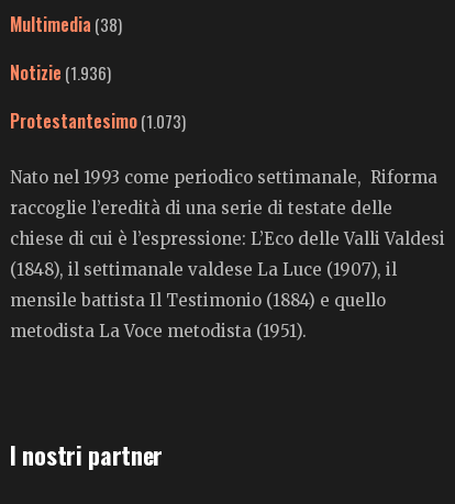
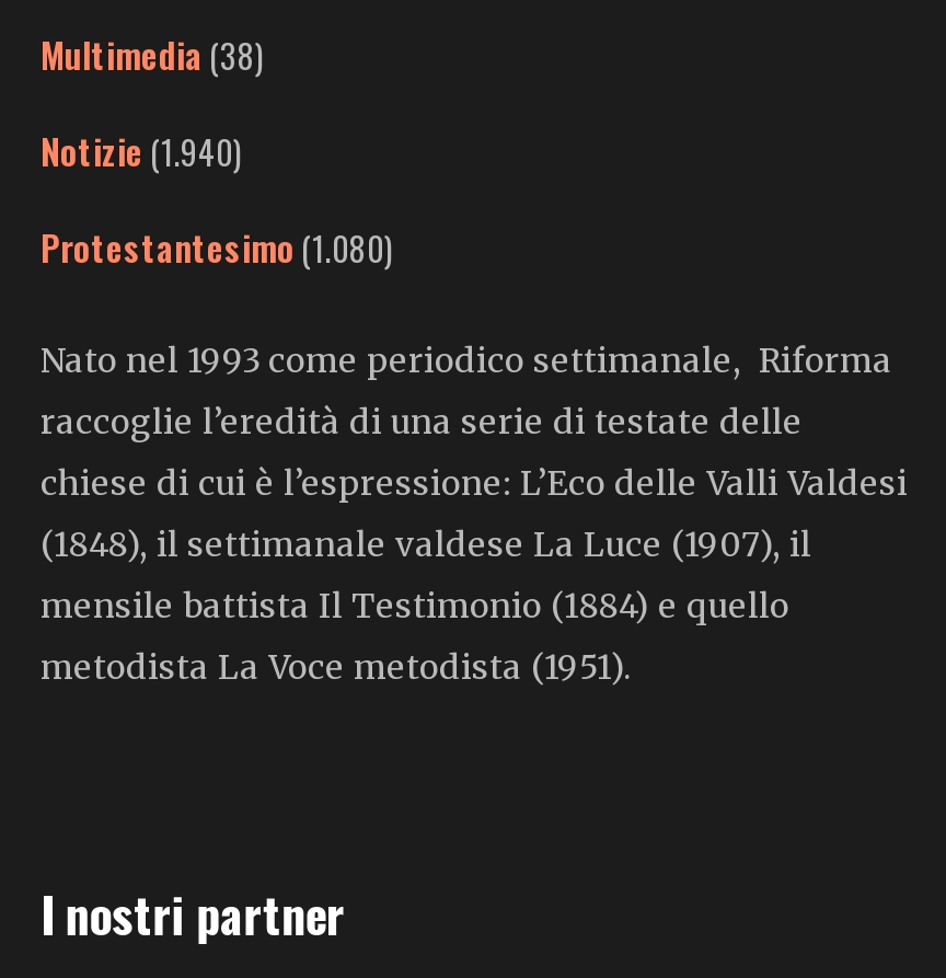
[10,59,111,86] Notizie (1.936) -> [41,125,242,177] Notizie (1.940)
[10,108,186,134] Protestantesimo (1.073) -> [41,221,393,274] Protestantesimo (1.080)

